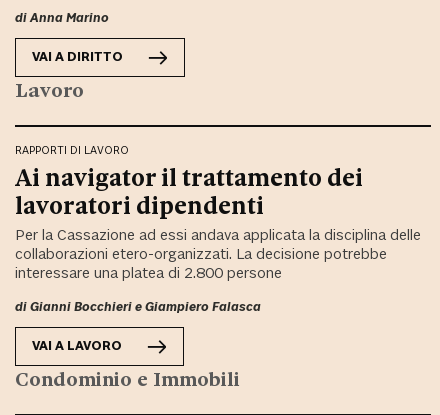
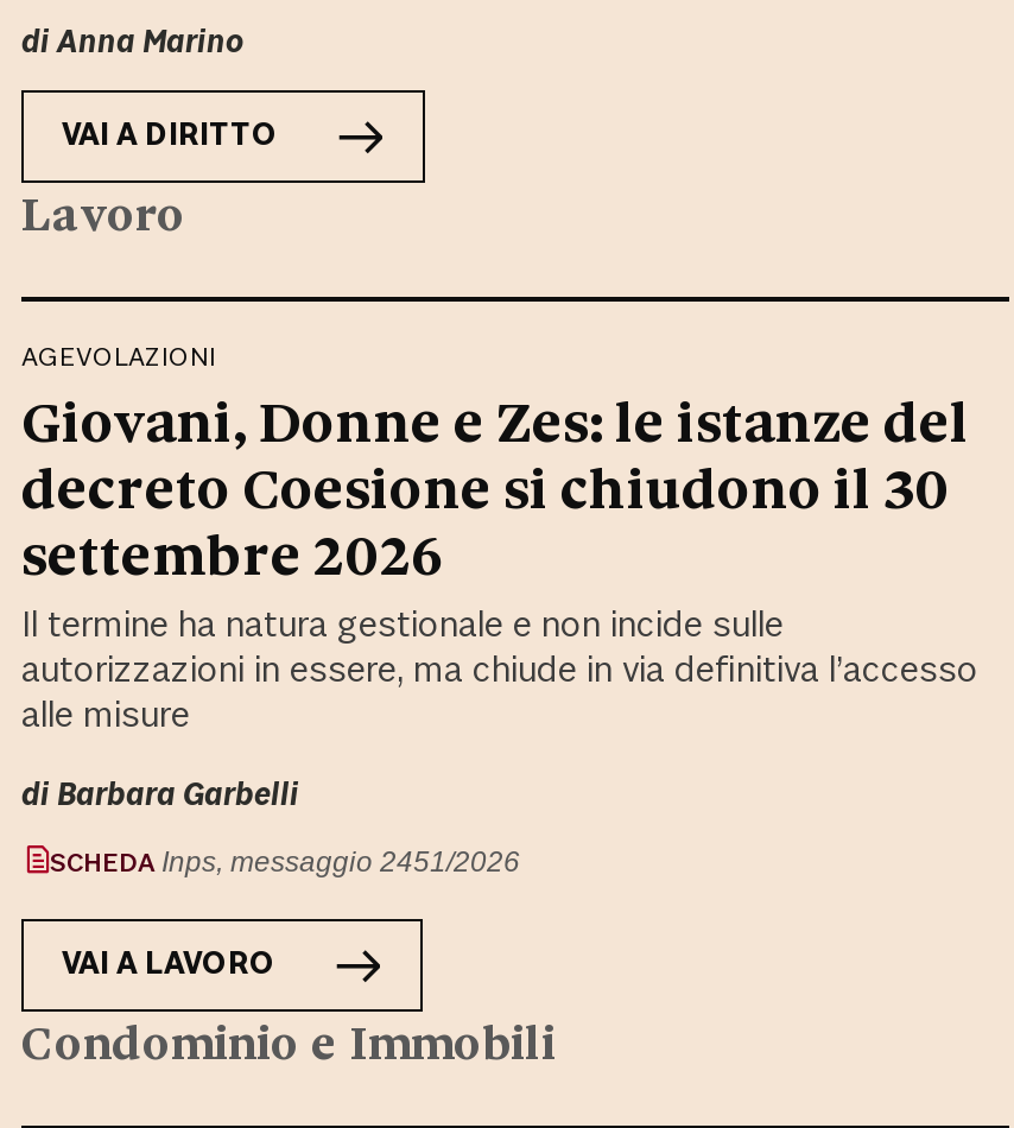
[15,143,421,315] RAPPORTI DI LAVORO | Ai navigator il trattamento dei | lavoratori dipendenti | Per la Cassazione ad essi andava applicata la disciplina delle | collaborazioni etero-organizzati. La decisione potrebbe | interessare una platea di 2.800 persone | di Gianni Bocchieri e Giampiero Falasca -> [21,339,978,882] AGEVOLAZIONI | Giovani, Donne e Zes: le istanze del | decreto Coesione si chiudono il 30 | settembre 2026 | Il termine ha natura gestionale e non incide sulle | autorizzazioni in essere, ma chiude in via definitiva l’accesso | alle misure | di Barbara Garbelli | SCHEDA Inps, messaggio 2451/2026

